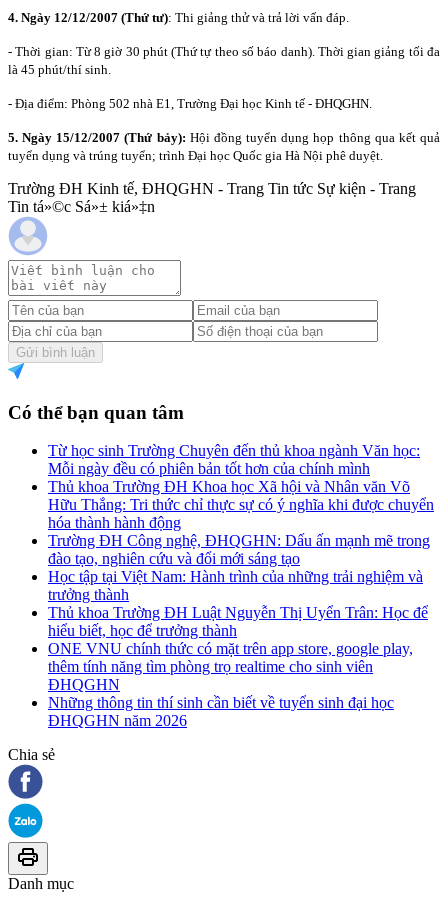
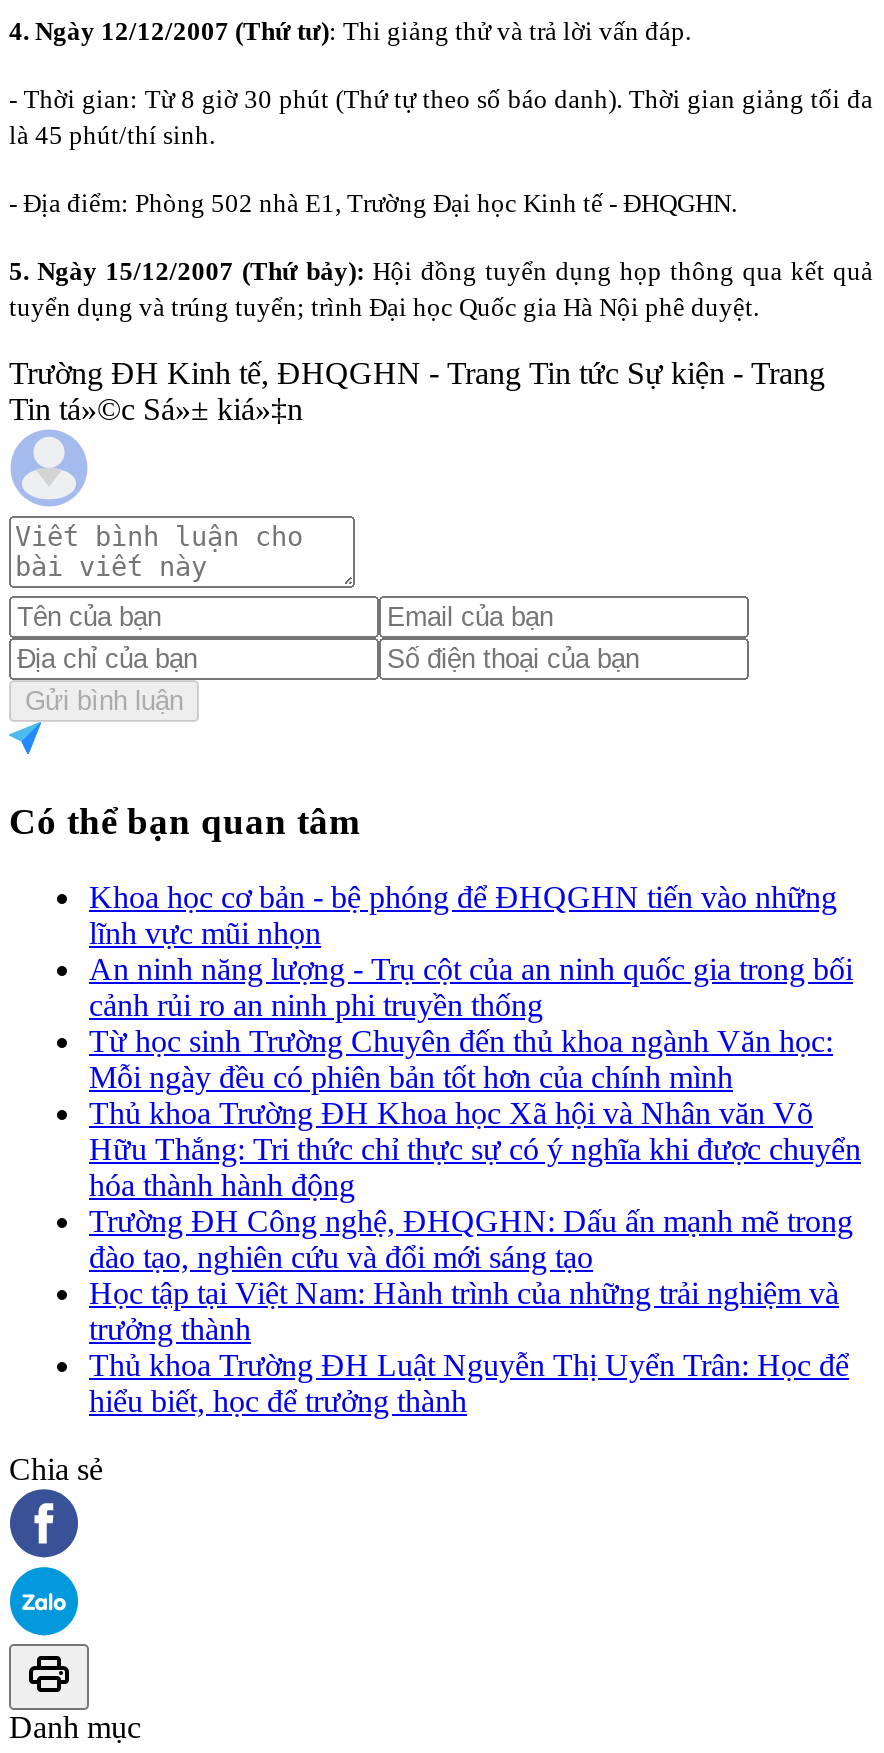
none -> [89,880,853,1022] Khoa học cơ bản - bệ phóng để ĐHQGHN tiến vào những | lĩnh vực mũi nhọn | An ninh năng lượng - Trụ cột của an ninh quốc gia trong bối | cảnh rủi ro an ninh phi truyền thống
moved [48,442,434,639] -> [89,1024,861,1418]: Từ học sinh Trường Chuyên đến thủ khoa ngành Văn học: | Mỗi ngày đều có phiên bản tốt hơn của chính mình | Thủ khoa Trường ĐH Khoa học Xã hội và Nhân văn Võ | ... | Thủ khoa Trường ĐH Luật Nguyễn Thị Uyển Trân: Học để | hiểu biết, học để trưởng thành
[48,640,413,729] ONE VNU chính thức có mặt trên app store, google play, | thêm tính năng tìm phòng trọ realtime cho sinh viên | ĐHQGHN | Những thông tin thí sinh cần biết về tuyển sinh đại học | ĐHQGHN năm 2026 -> none

